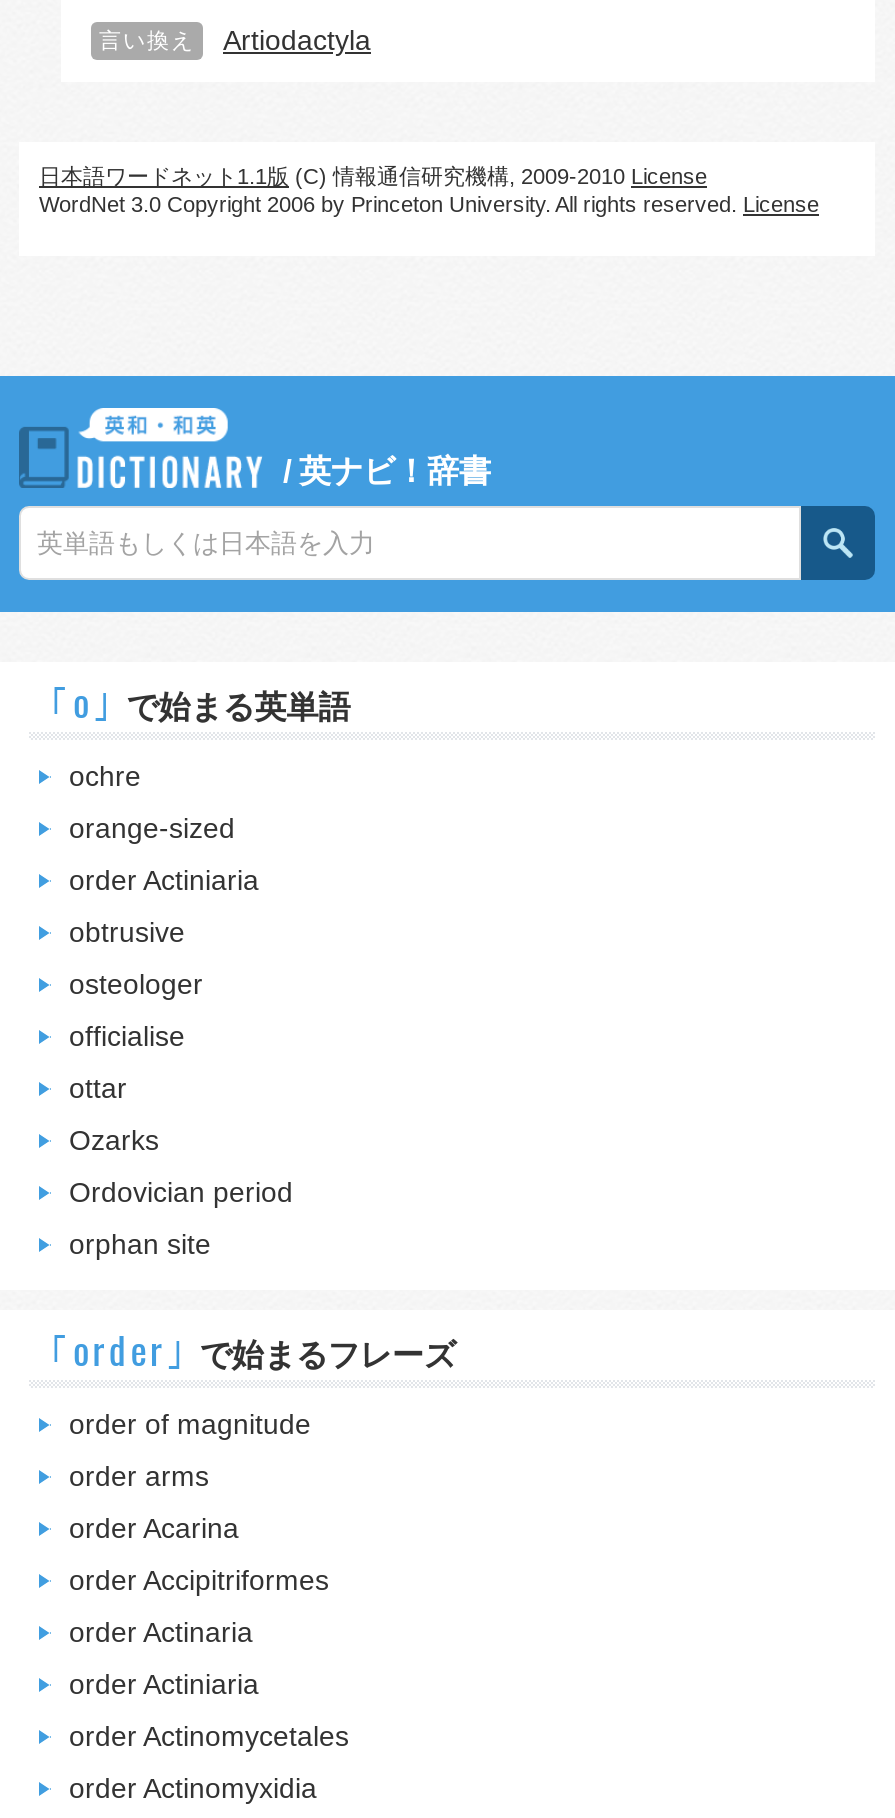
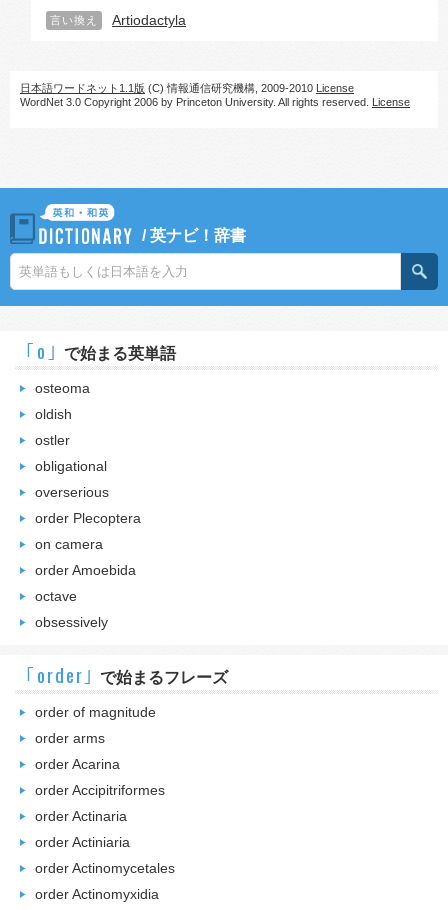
[69,760,141,792] ochre -> [35,380,90,396] osteoma
[69,812,235,844] orange-sized -> [35,406,72,422] oldish
[69,864,259,896] order Actiniaria -> [35,432,70,448] ostler
[69,916,185,948] obtrusive -> [35,458,107,474] obligational
[69,968,203,1000] osteologer -> [35,484,109,500] overserious
[69,1020,185,1052] officialise -> [35,510,141,526] order Plecoptera
[69,1072,127,1104] ottar -> [35,536,103,552] on camera
[69,1124,159,1156] Ozarks -> [35,562,136,578] order Amoebida
[69,1176,293,1208] Ordovician period -> [35,588,77,604] octave
[69,1228,211,1260] orphan site -> [35,614,108,630] obsessively

